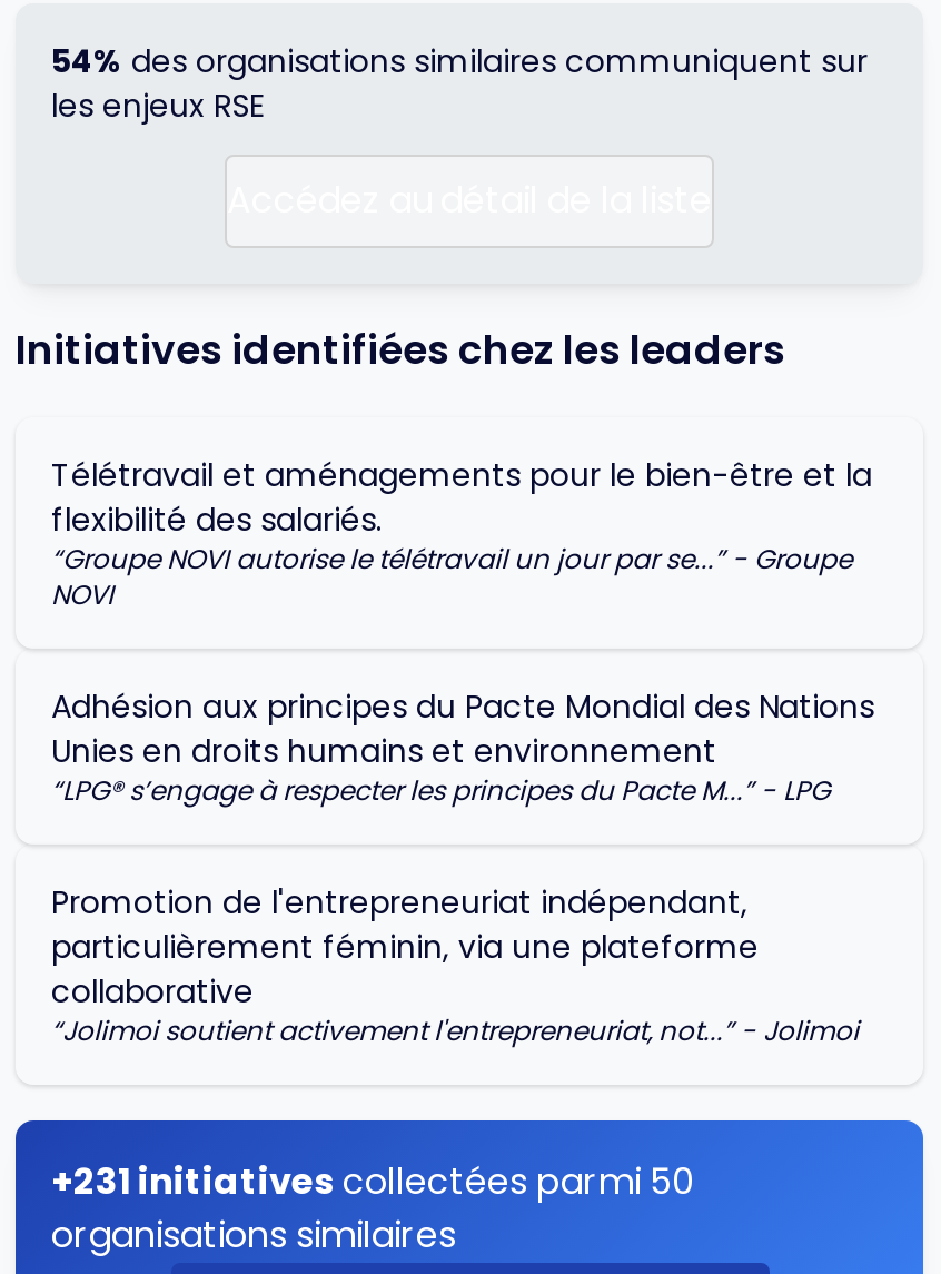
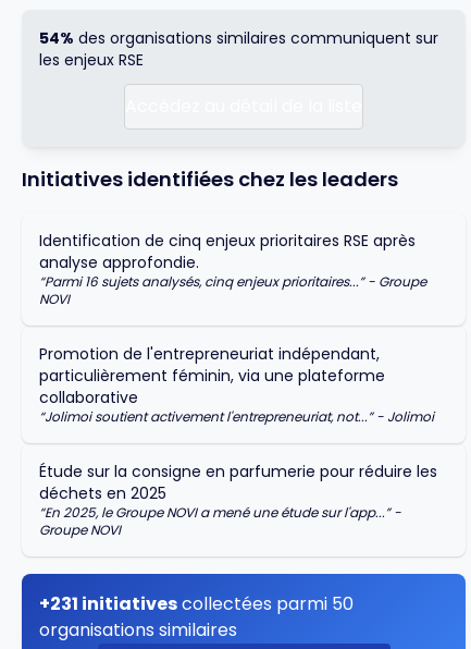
[51,453,872,577] Télétravail et aménagements pour le bien-être et la | flexibilité des salariés. | “Groupe NOVI autorise le télétravail un jour par se...” - Groupe -> [39,230,426,291] Identification de cinq enjeux prioritaires RSE après | analyse approfondie. | “Parmi 16 sujets analysés, cinq enjeux prioritaires...” - Groupe
[51,684,874,809] Adhésion aux principes du Pacte Mondial des Nations | Unies en droits humains et environnement | “LPG® s’engage à respecter les principes du Pacte M...” - LPG -> none
moved [51,880,859,1049] -> [39,343,434,426]: Promotion de l'entrepreneuriat indépendant, | particulièrement féminin, via une plateforme | collaborative | “Jolimoi soutient activement l'entrepreneuriat, not...” - Jolimoi
none -> [39,461,437,539] Étude sur la consigne en parfumerie pour réduire les | déchets en 2025 | “En 2025, le Groupe NOVI a mené une étude sur l'app...” - | Groupe NOVI

